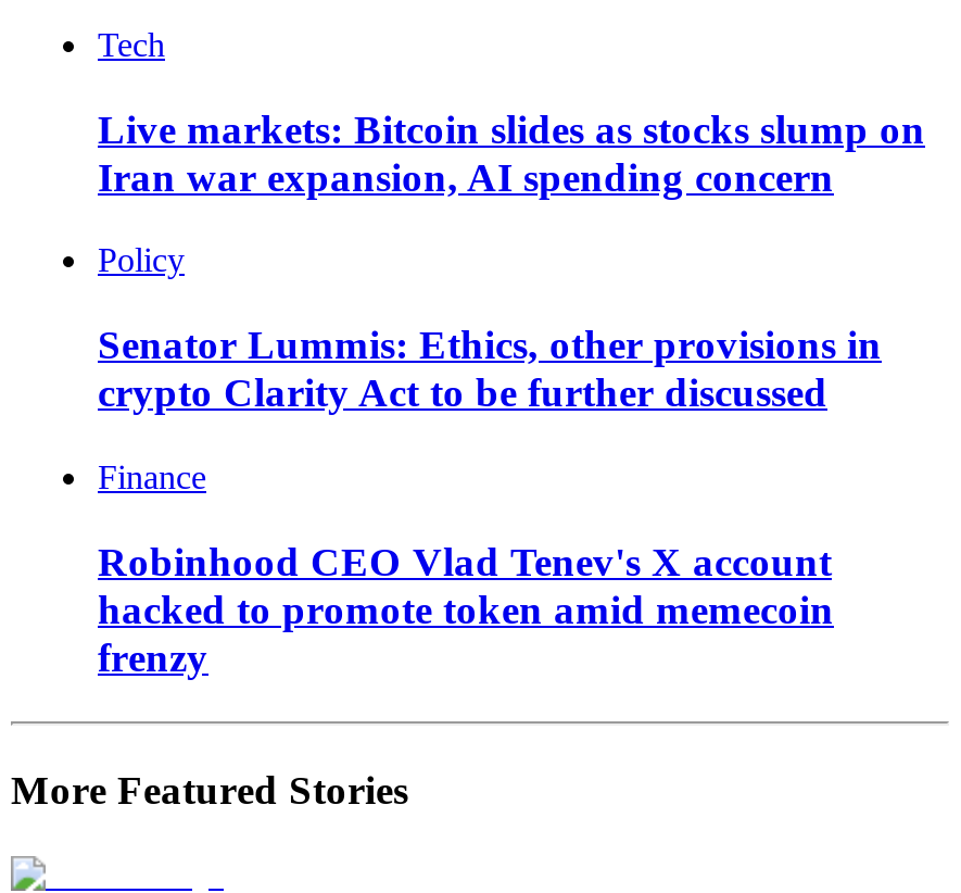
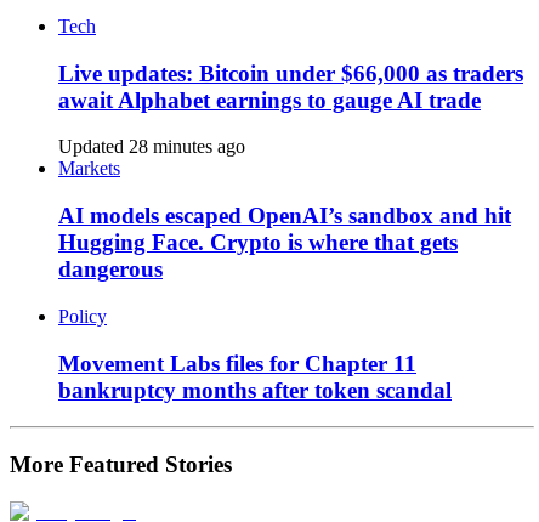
[98,106,925,199] Live markets: Bitcoin slides as stocks slump on | Iran war expansion, AI spending concern -> [58,60,523,282] Live updates: Bitcoin under $66,000 as traders | await Alphabet earnings to gauge AI trade | Updated 28 minutes ago | Markets | AI models escaped OpenAI’s sandbox and hit | Hugging Face. Crypto is where that gets | dangerous
moved [98,242,185,279] -> [58,306,107,326]: Policy
[98,322,882,679] Senator Lummis: Ethics, other provisions in | crypto Clarity Act to be further discussed | Finance | Robinhood CEO Vlad Tenev's X account | hacked to promote token amid memecoin | frenzy -> [58,350,452,402] Movement Labs files for Chapter 11 | bankruptcy months after token scandal

